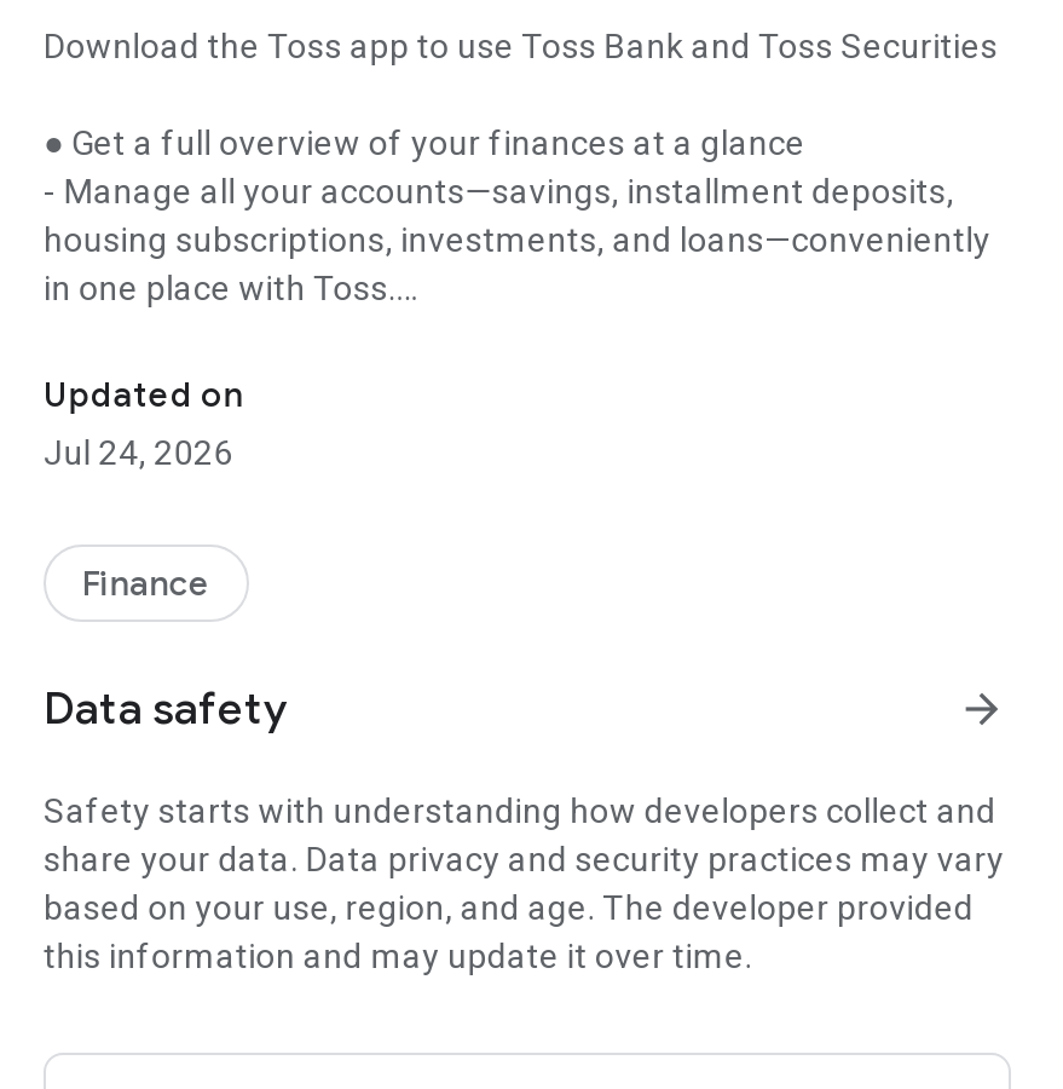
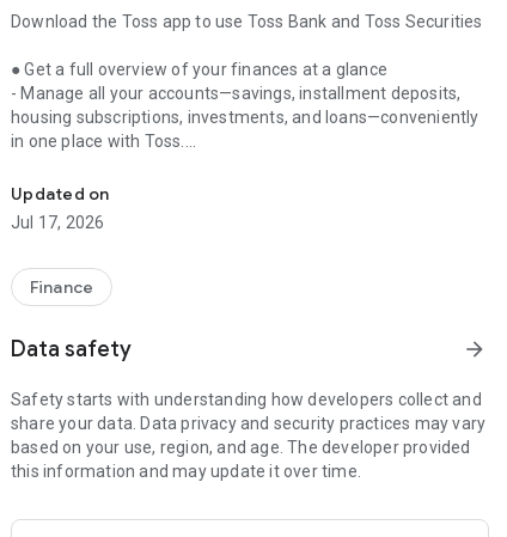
[44,433,233,472] Jul 24, 2026 -> [11,213,105,232] Jul 17, 2026

